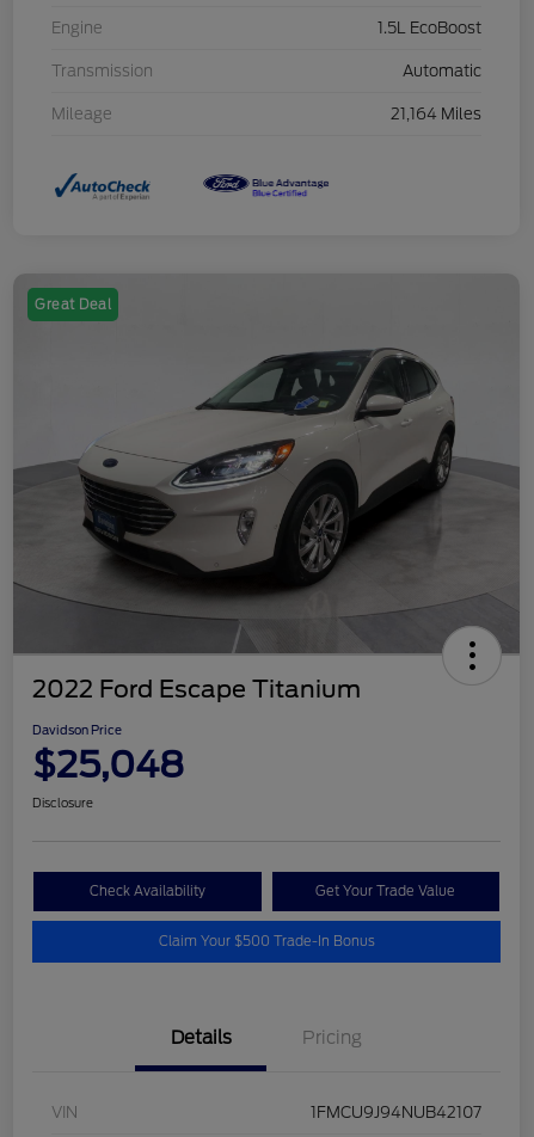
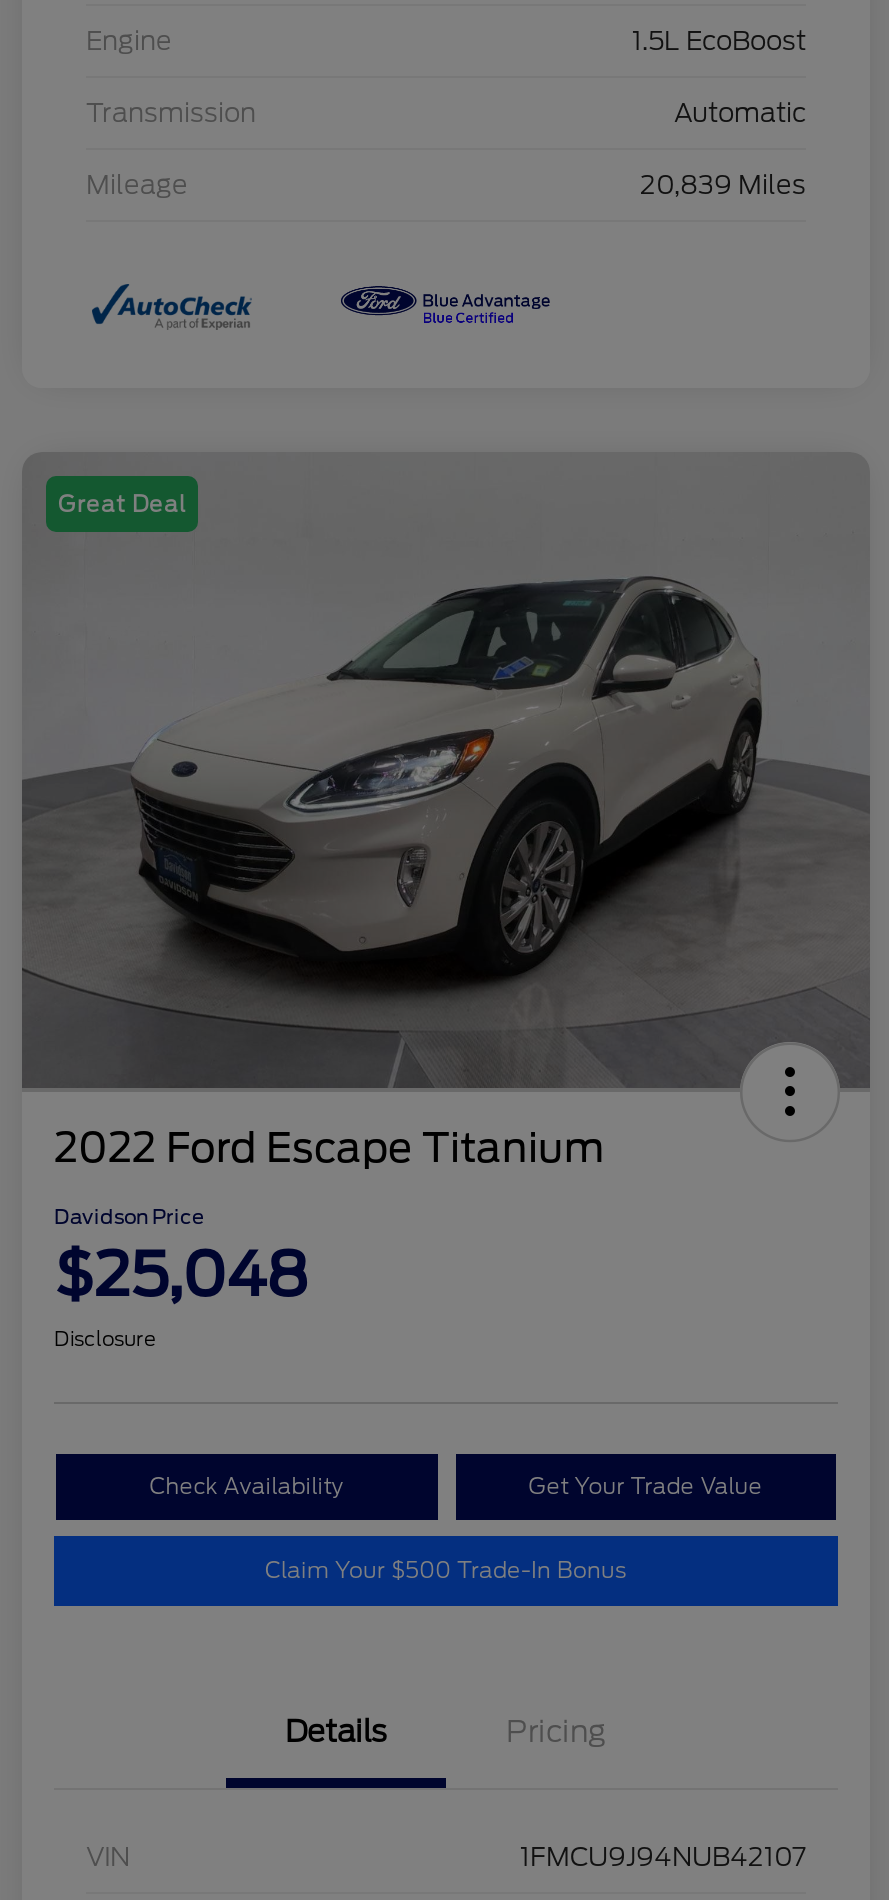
[391,105,481,123] 21,164 Miles -> [640,170,806,200] 20,839 Miles

